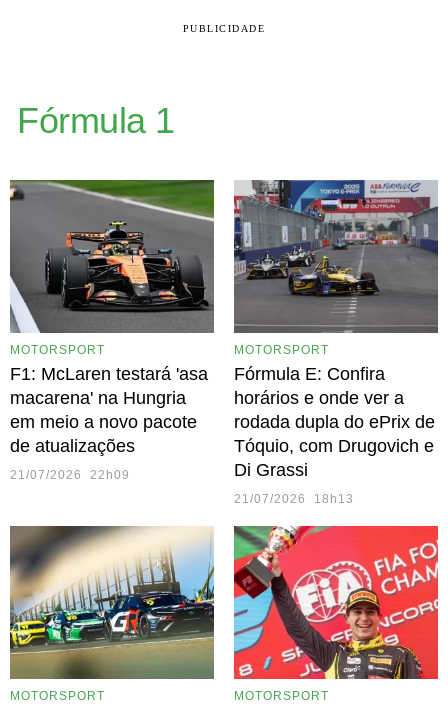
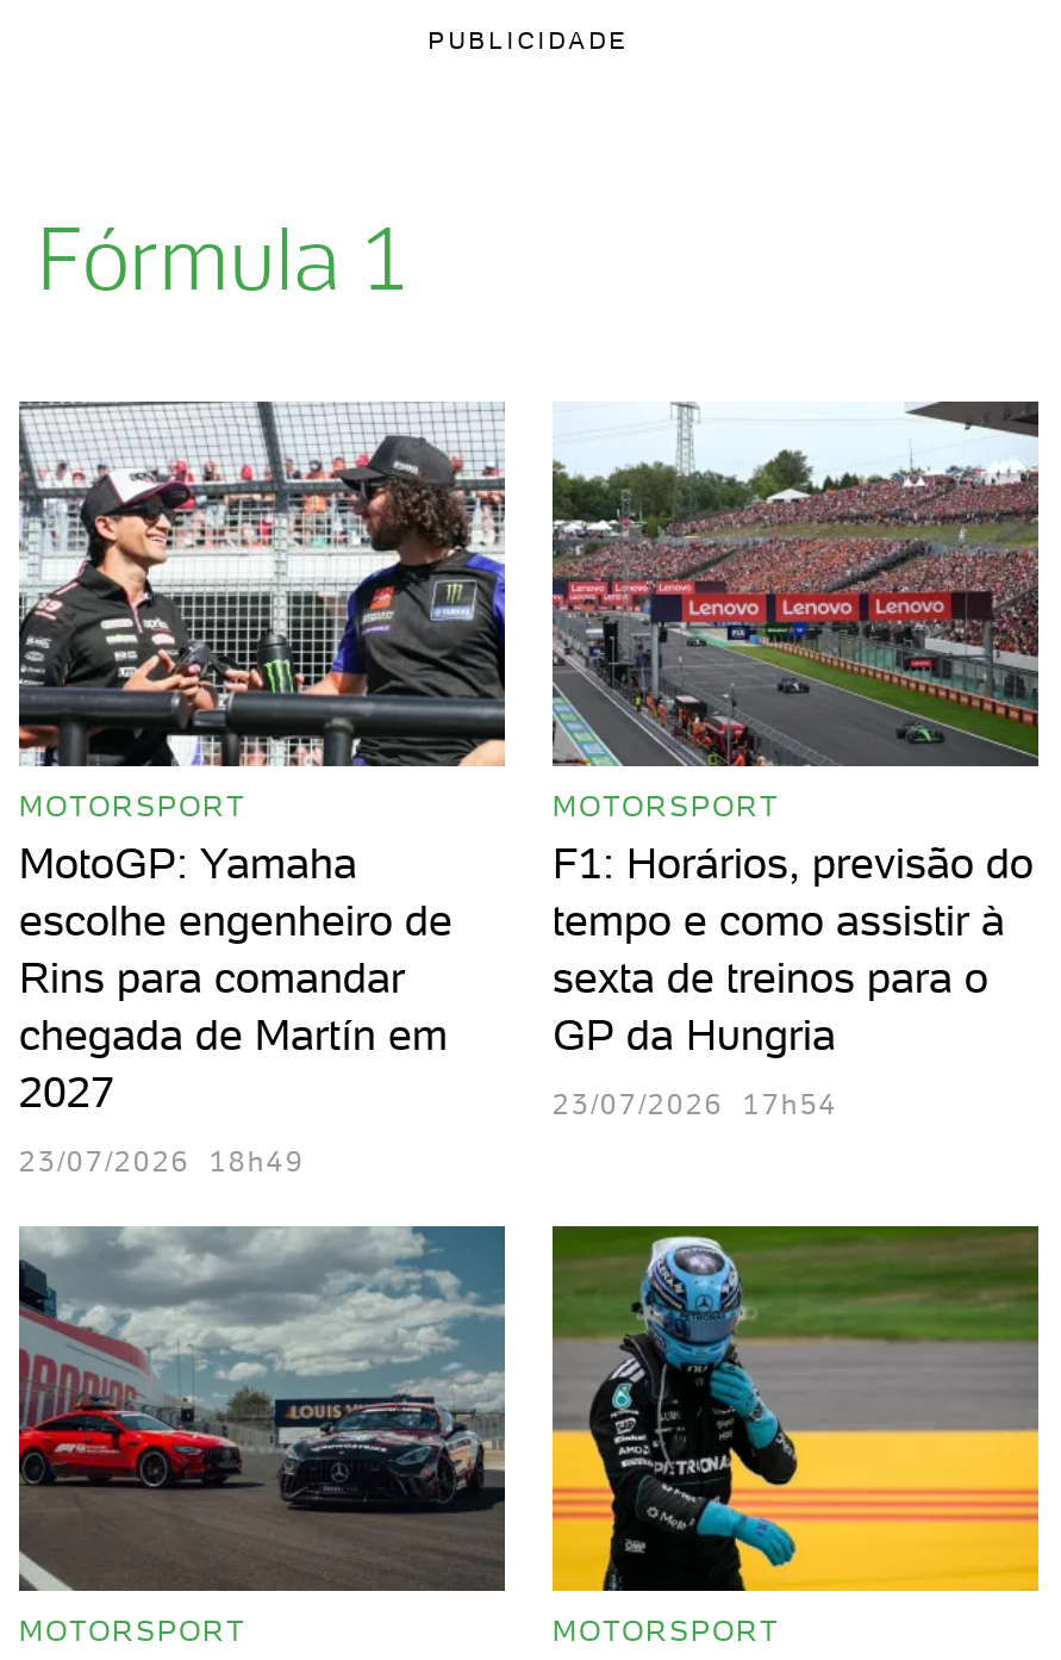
[9,179,215,456] [image] | F1: McLaren testará 'asa | macarena' na Hungria | em meio a novo pacote | de atualizações -> [17,399,507,1118] [image] | MotoGP: Yamaha | escolhe engenheiro de | Rins para comandar | chegada de Martín em | 2027
[233,179,438,480] [image] | Fórmula E: Confira | horários e onde ver a | rodada dupla do ePrix de | Tóquio, com Drugovich e | Di Grassi -> [553,402,1038,1061] [image] | F1: Horários, previsão do | tempo e como assistir à | sexta de treinos para o | GP da Hungria
[10,468,130,482] 21/07/2026 22h09 -> [19,1146,305,1180] 23/07/2026 18h49
[234,492,354,506] 21/07/2026 18h13 -> [553,1089,838,1123] 23/07/2026 17h54
[9,526,215,679] [image] -> [17,1224,507,1591] [image]
[233,525,439,680] [image] -> [550,1224,1041,1593] [image]

